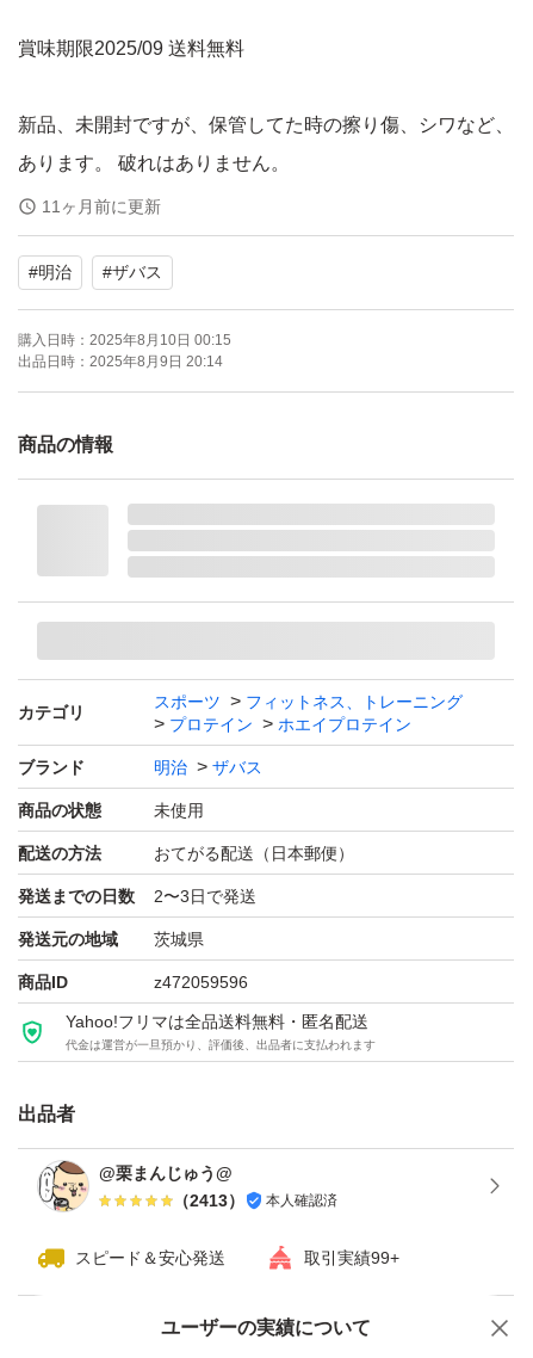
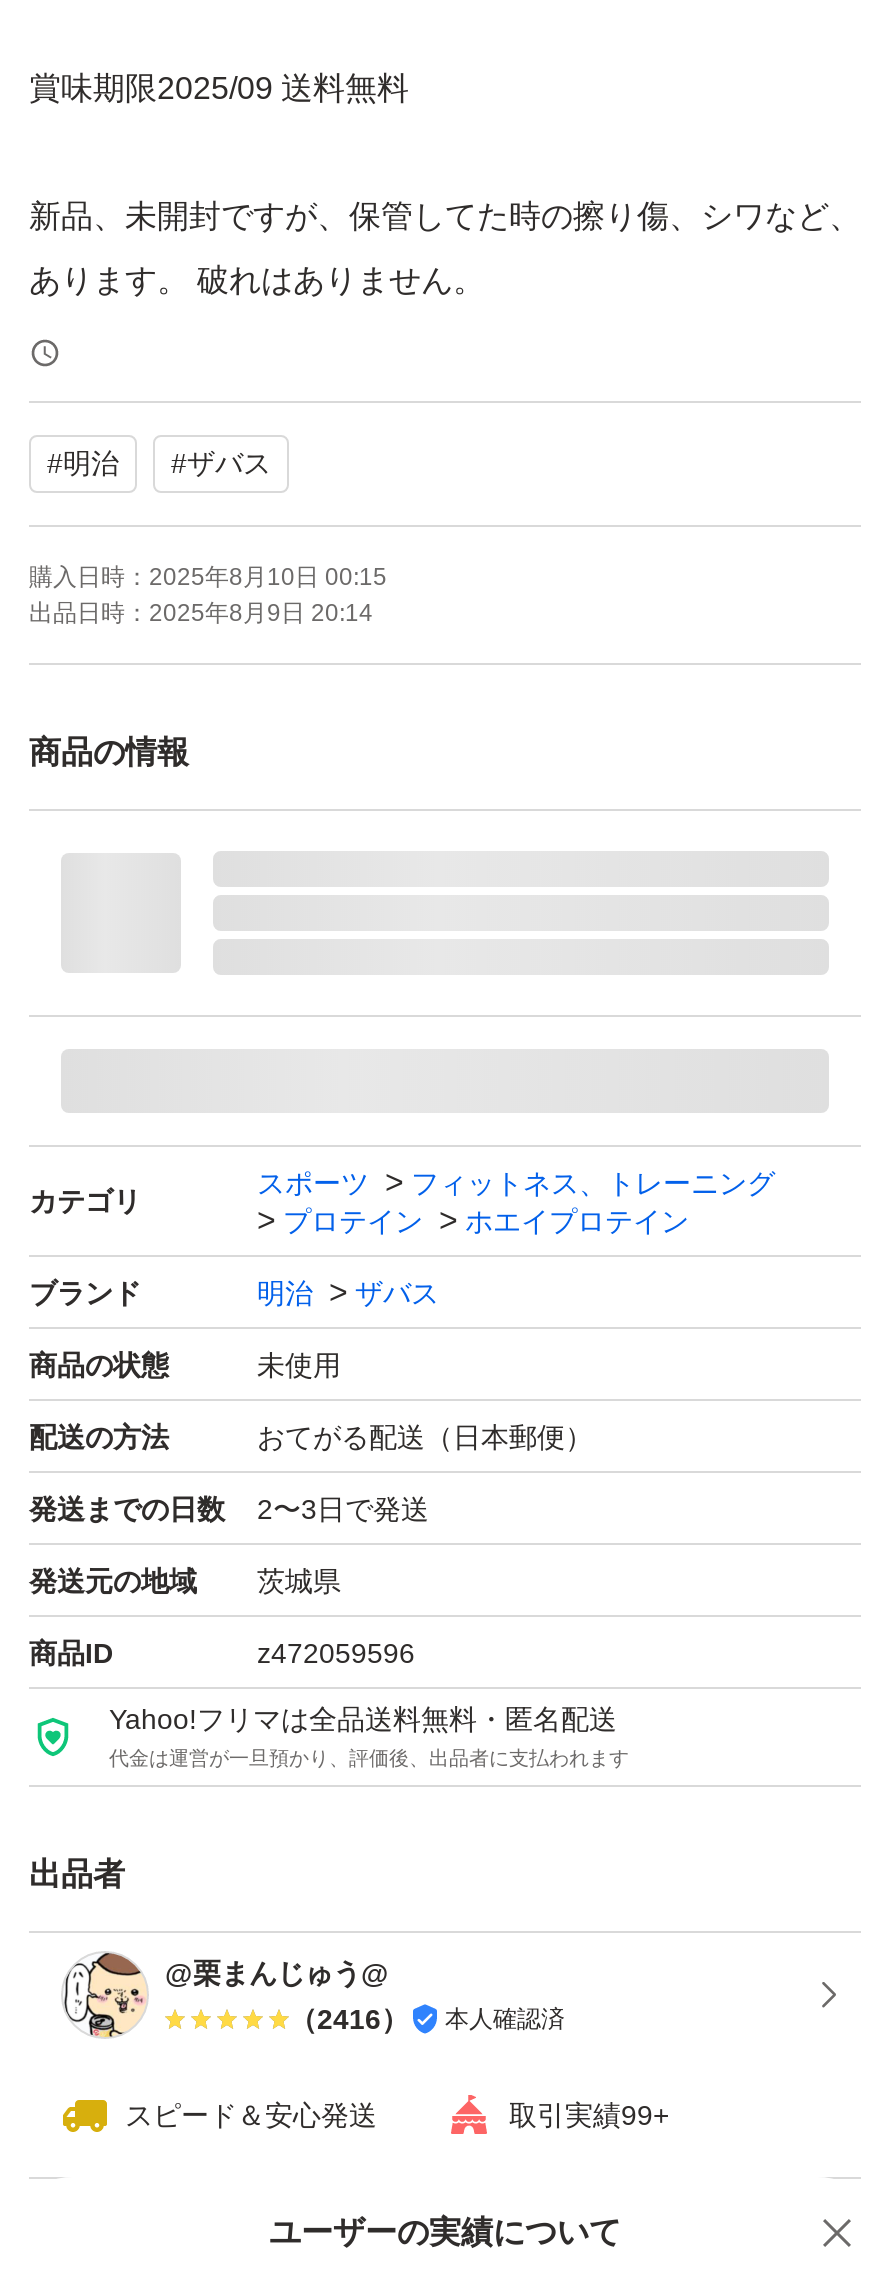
[42,197,161,216] 11ヶ月前に更新 -> none
[173,1191,337,1210] （2413） 本人確認済 -> [289,2003,565,2035] （2416） 本人確認済

